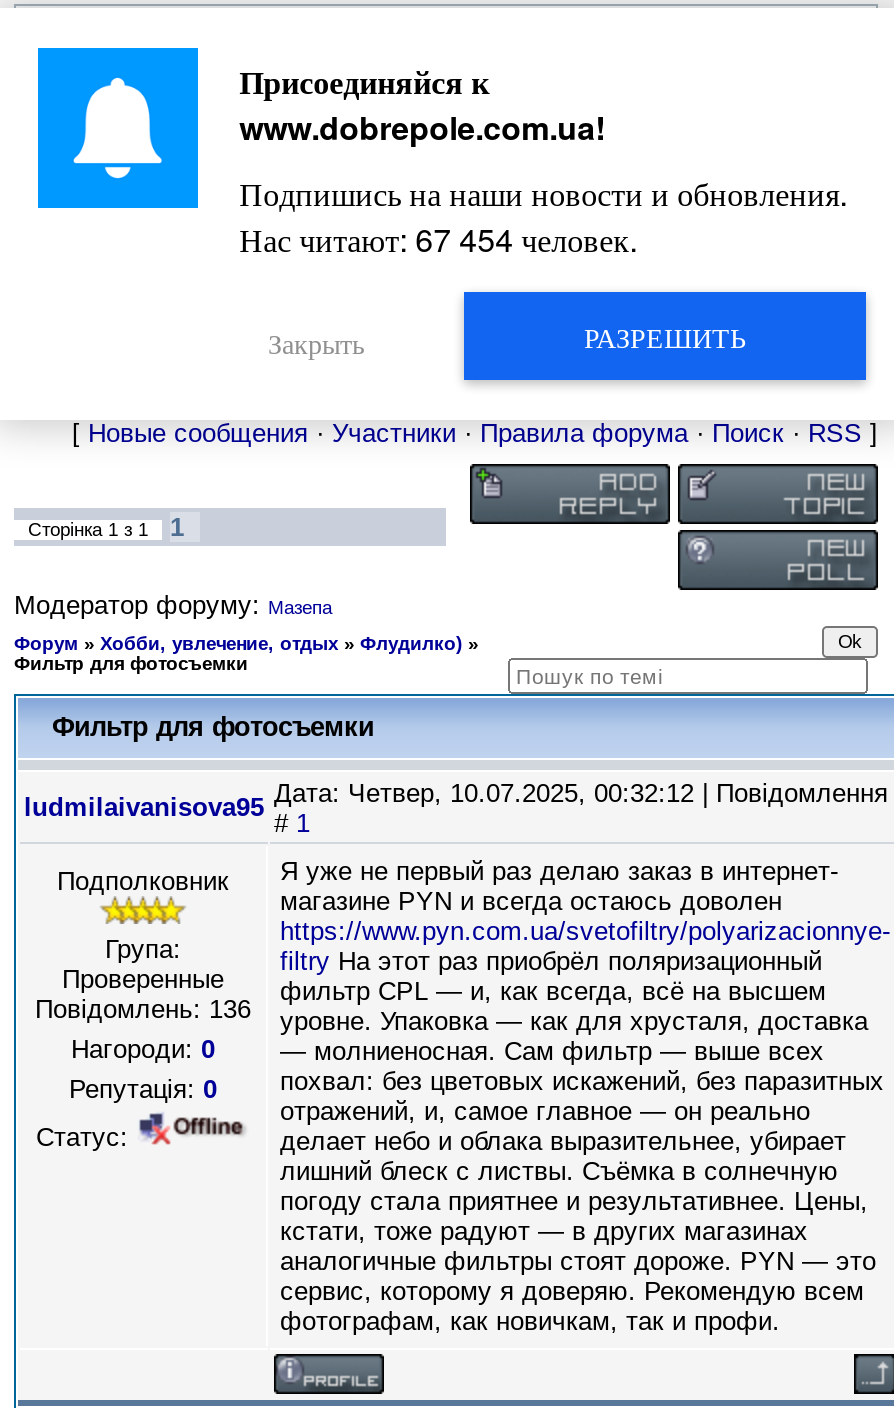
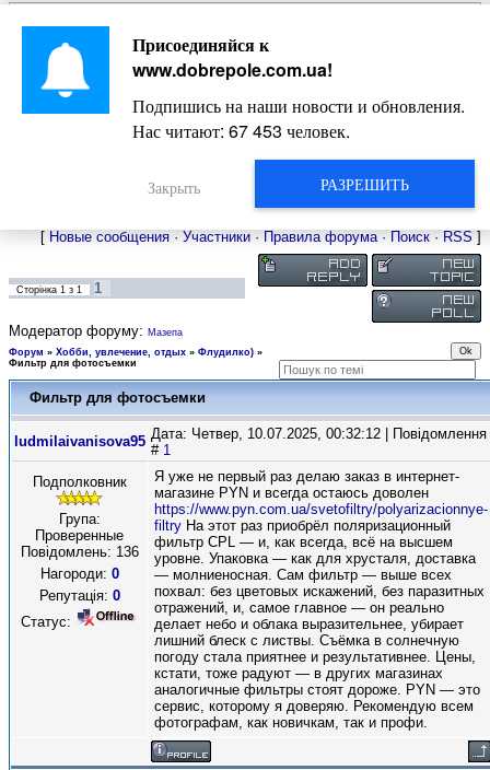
[239,216,637,262] Нас читают: 67 454 человек. -> [132,118,350,143] Нас читают: 67 453 человек.

